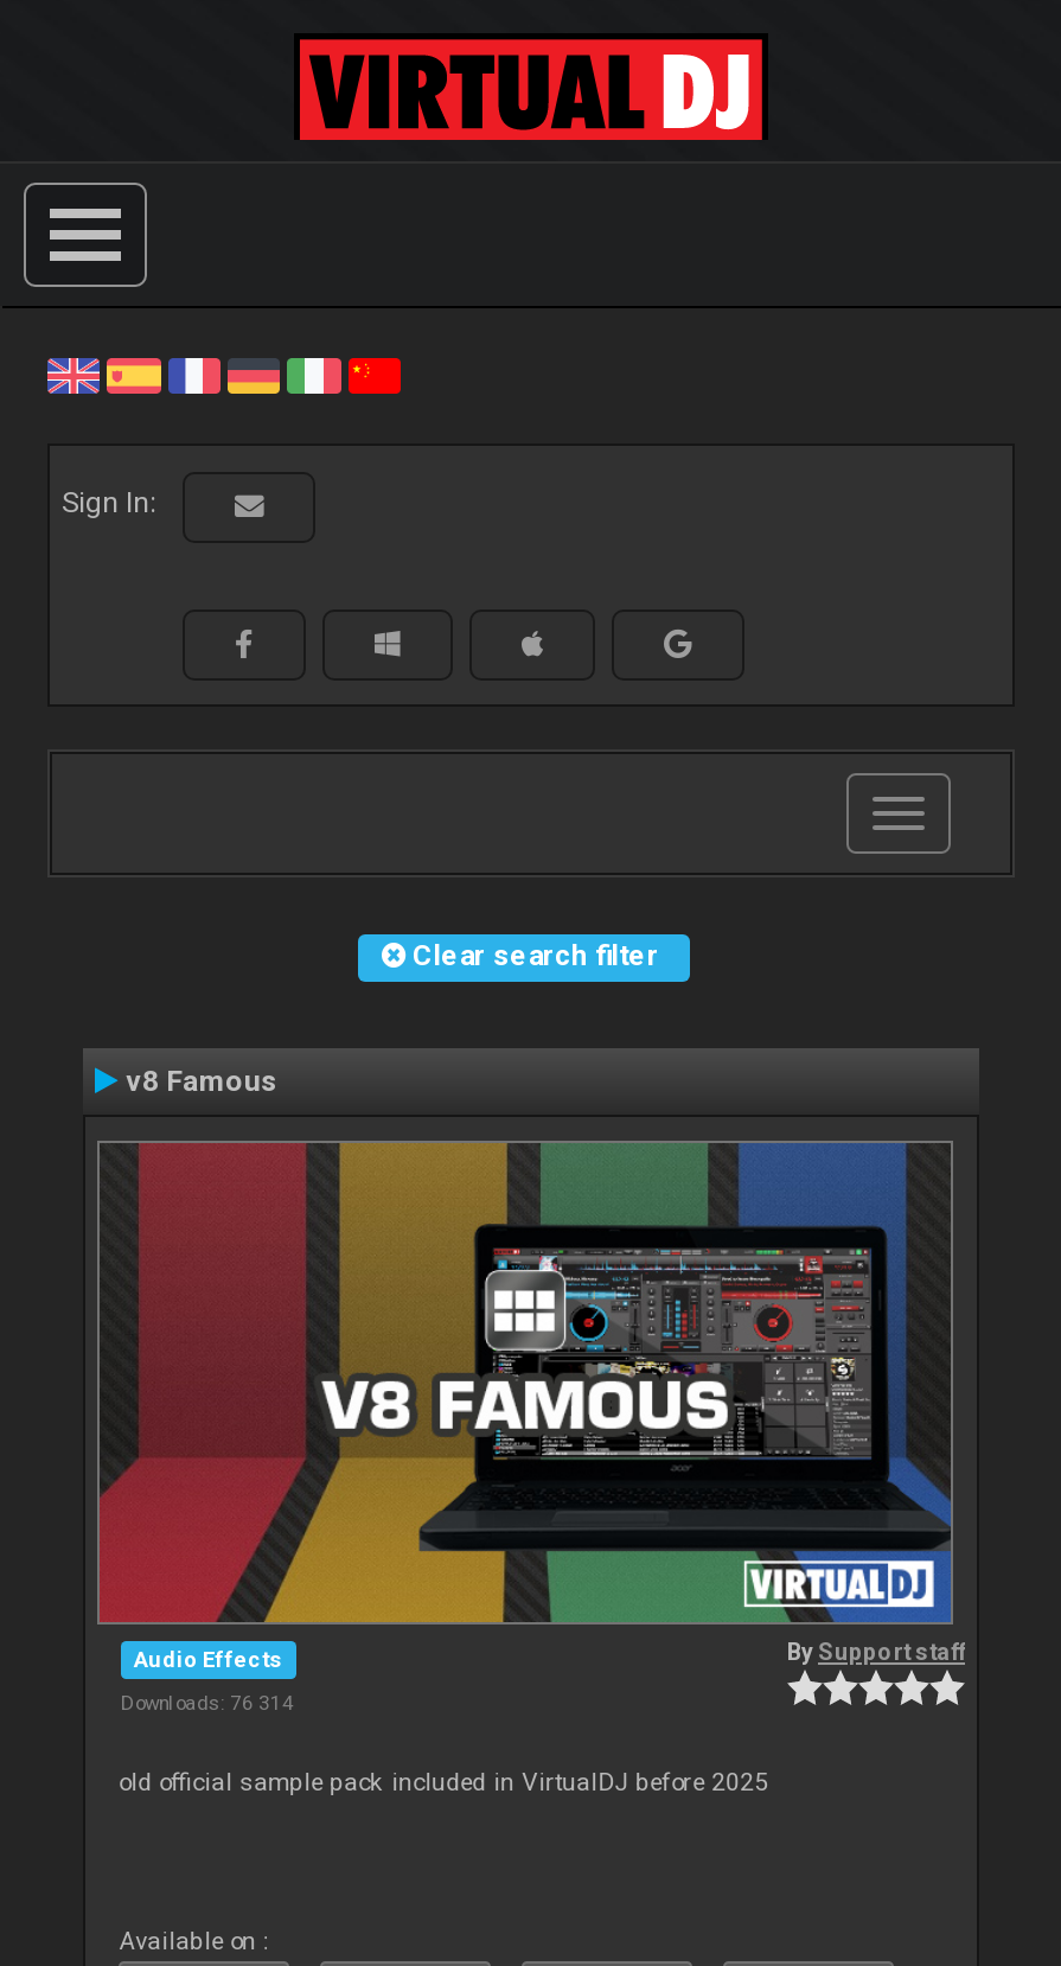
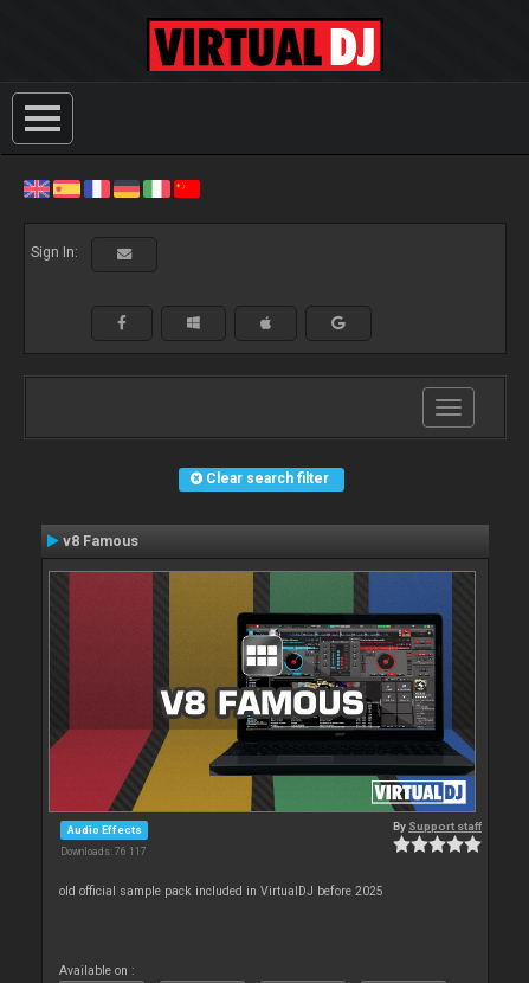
[121,1690,294,1714] Downloads: 76 314 -> [60,845,147,857] Downloads: 76 117

